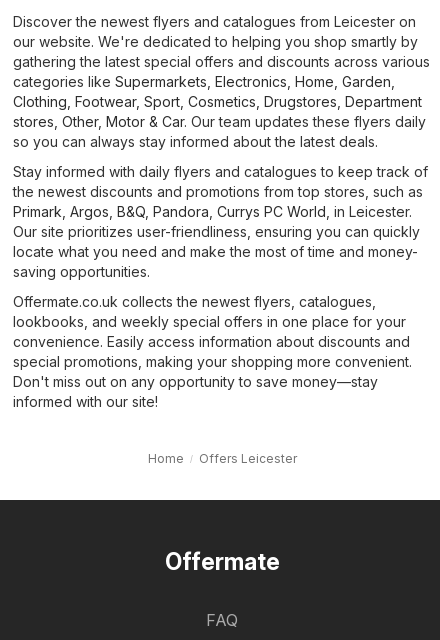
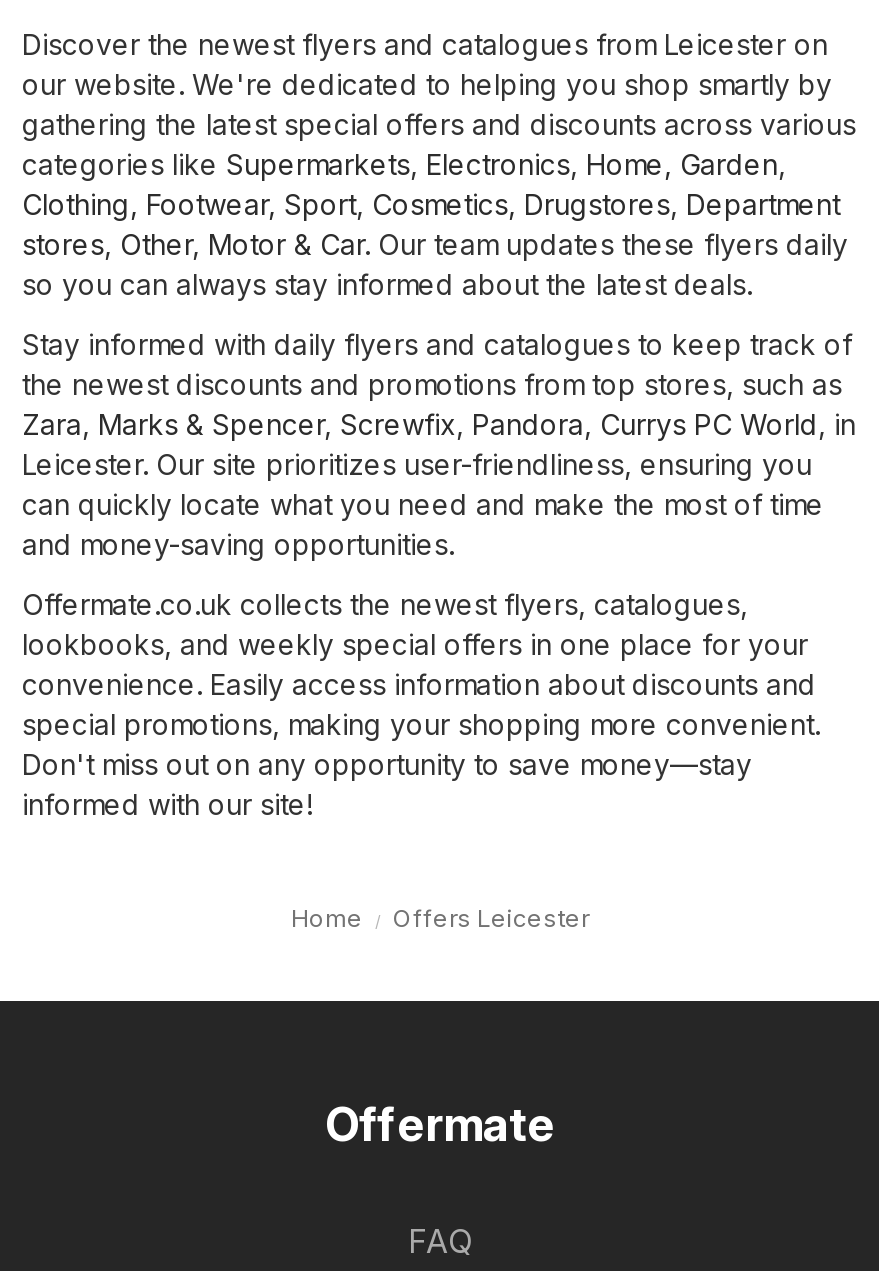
[13,203,420,280] Primark, Argos, B&Q, Pandora, Currys PC World, in Leicester. | Our site prioritizes user-friendliness, ensuring you can quickly | locate what you need and make the most of time and money- | saving opportunities. -> [22,406,856,560] Zara, Marks & Spencer, Screwfix, Pandora, Currys PC World, in | Leicester. Our site prioritizes user-friendliness, ensuring you | can quickly locate what you need and make the most of time | and money-saving opportunities.

